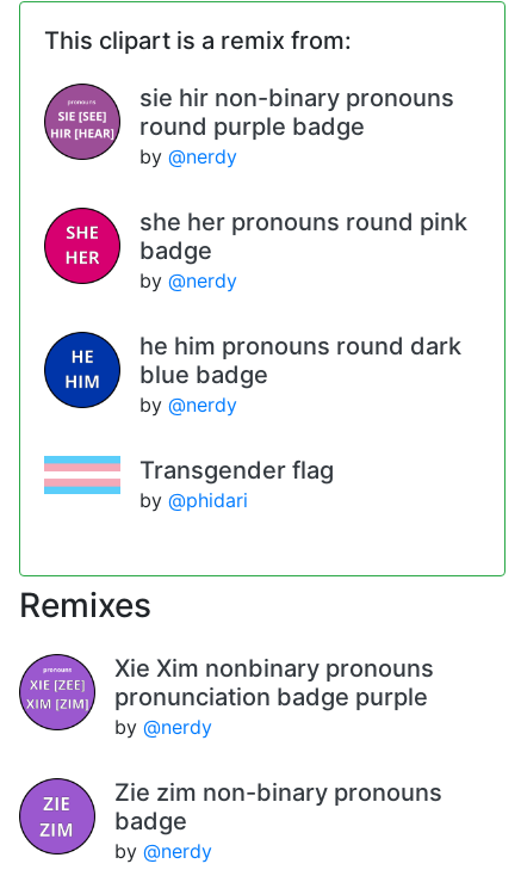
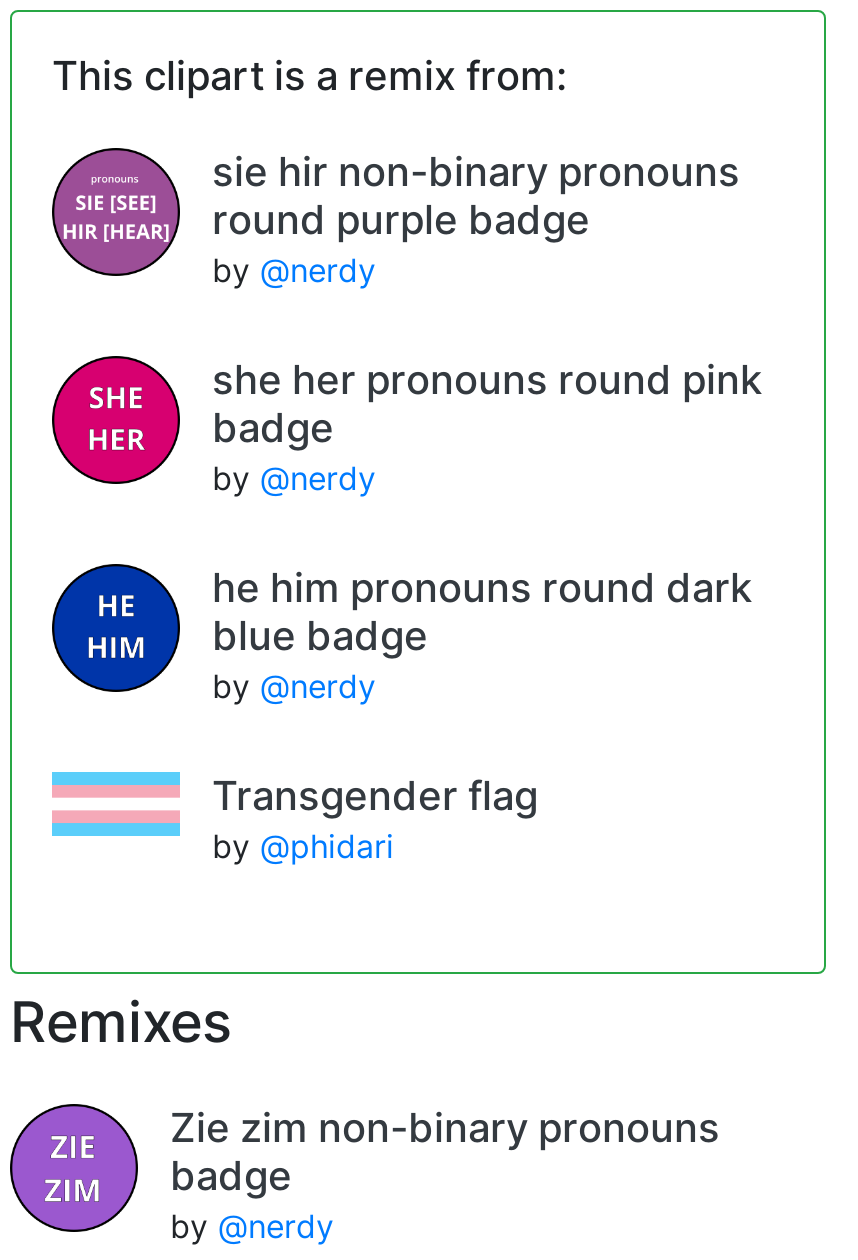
[26,653,434,738] [image] | Xie Xim nonbinary pronouns | pronunciation badge purple | by @nerdy -> none

